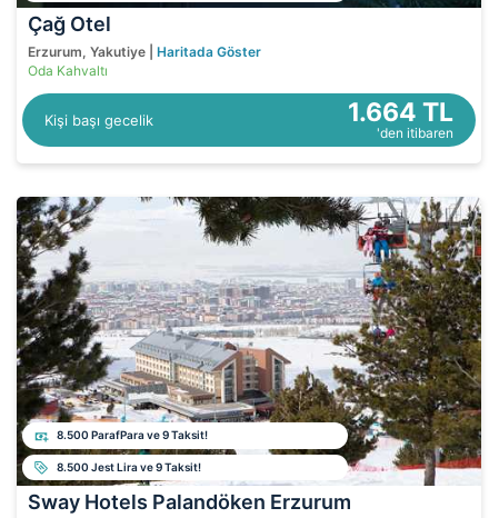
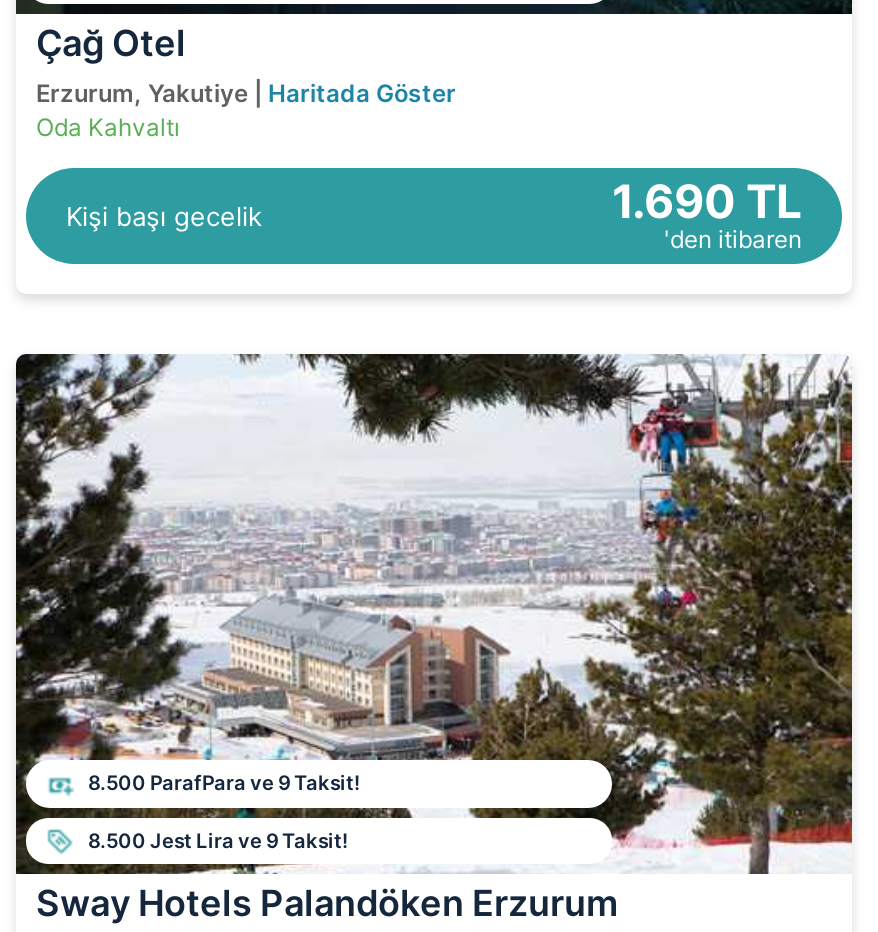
[348,97,453,128] 1.664 TL -> [612,174,802,230] 1.690 TL

